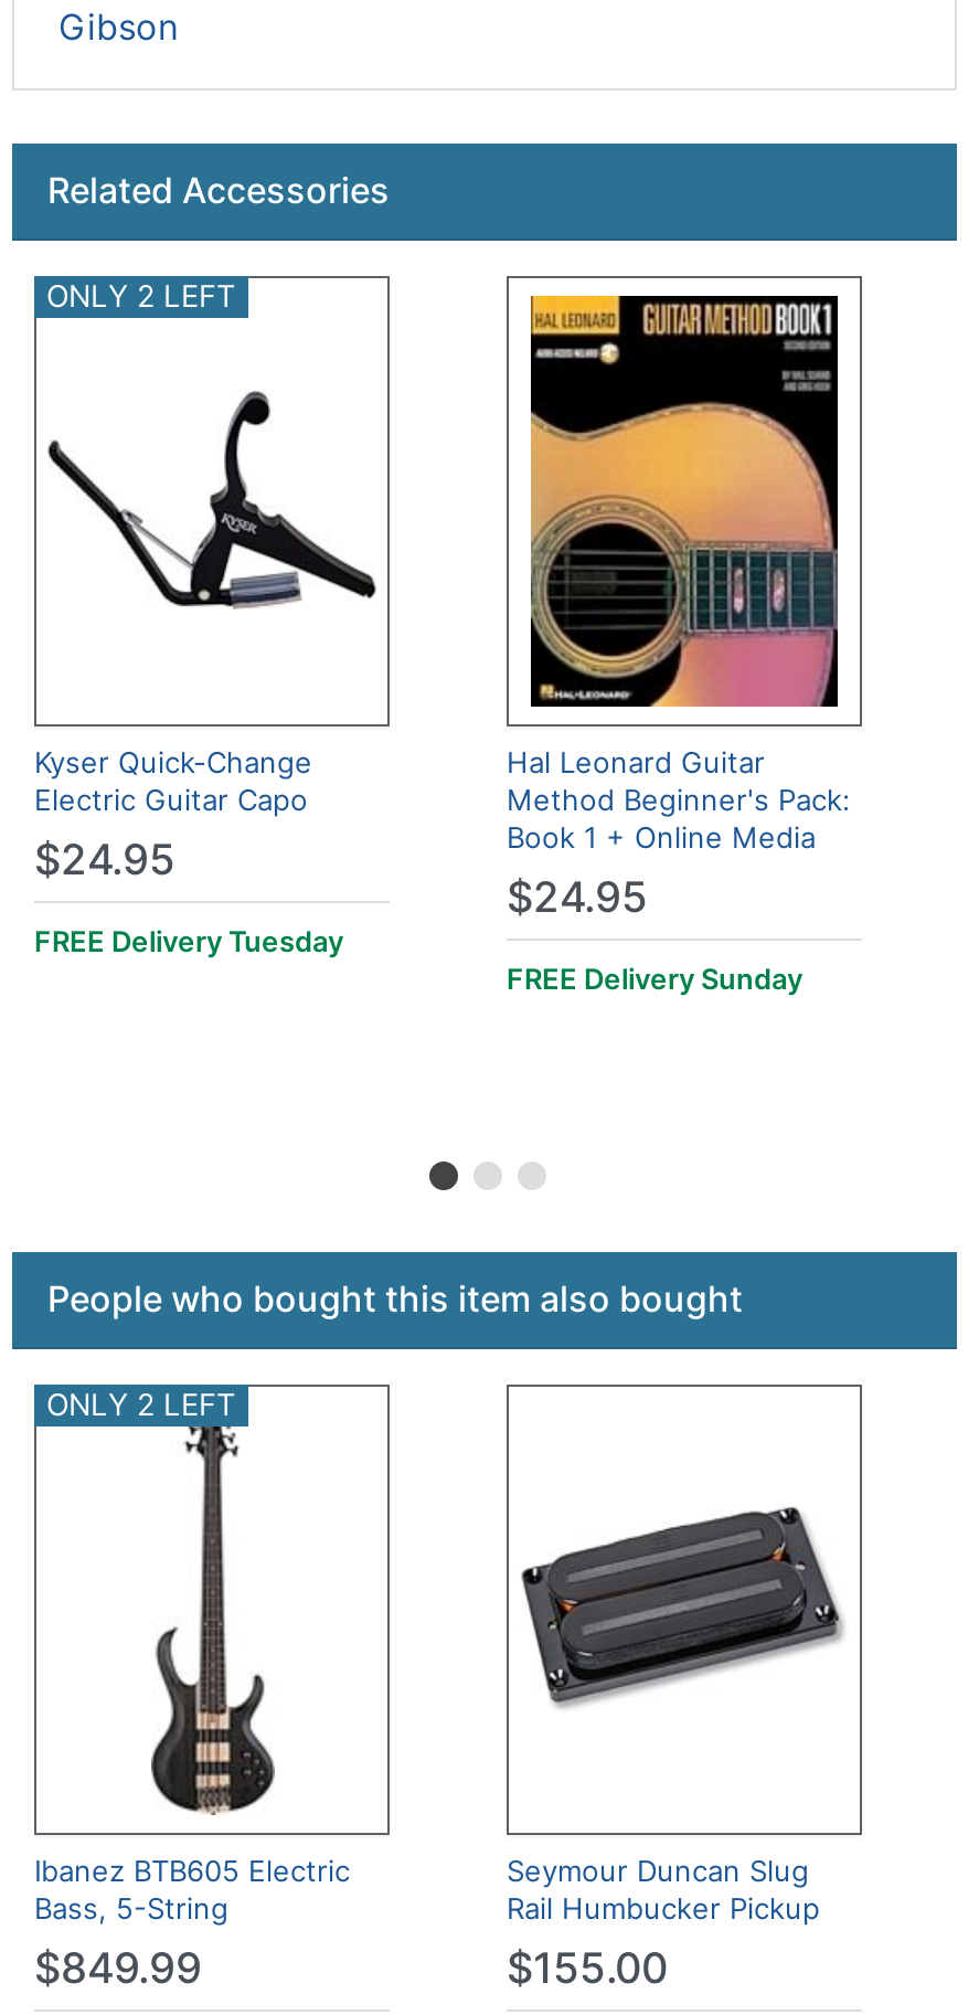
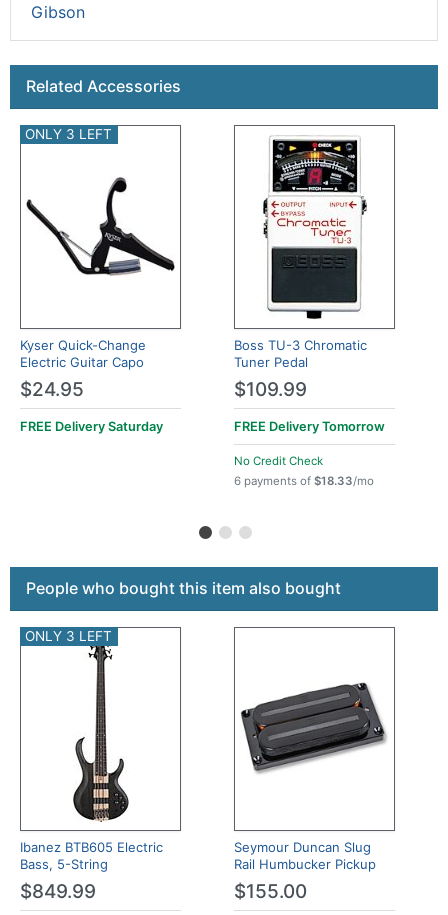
[46,278,236,314] ONLY 2 LEFT -> [25,126,112,142] ONLY 3 LEFT
[507,294,851,995] [image] | Hal Leonard Guitar | Method Beginner's Pack: | Book 1 + Online Media | $24.95 | FREE Delivery Sunday -> [234,134,385,488] [image] | Boss TU-3 Chromatic | Tuner Pedal | $109.99 | FREE Delivery Tomorrow | No Credit Check | 6 payments of $18.33/mo
[34,925,343,958] FREE Delivery Tuesday -> [20,419,163,434] FREE Delivery Saturday
[46,1387,236,1422] ONLY 2 LEFT -> [25,628,112,644] ONLY 3 LEFT

